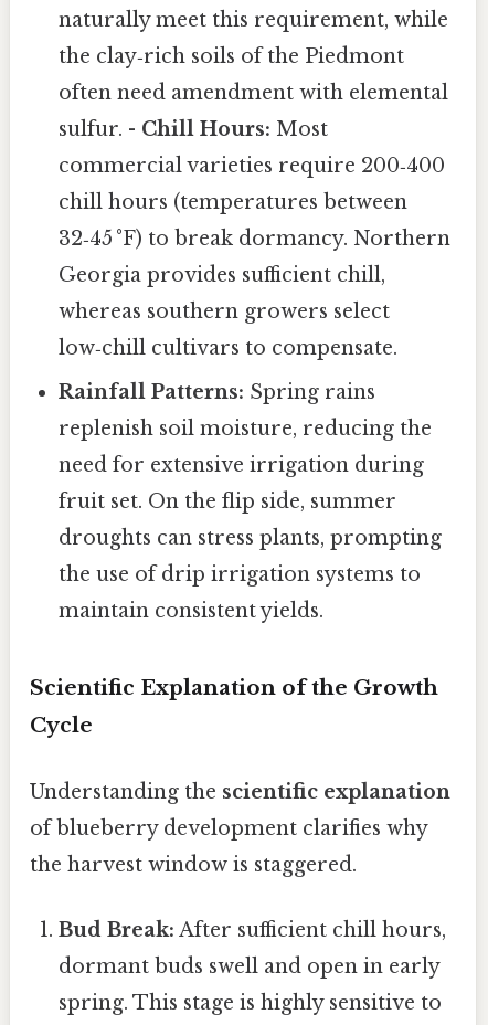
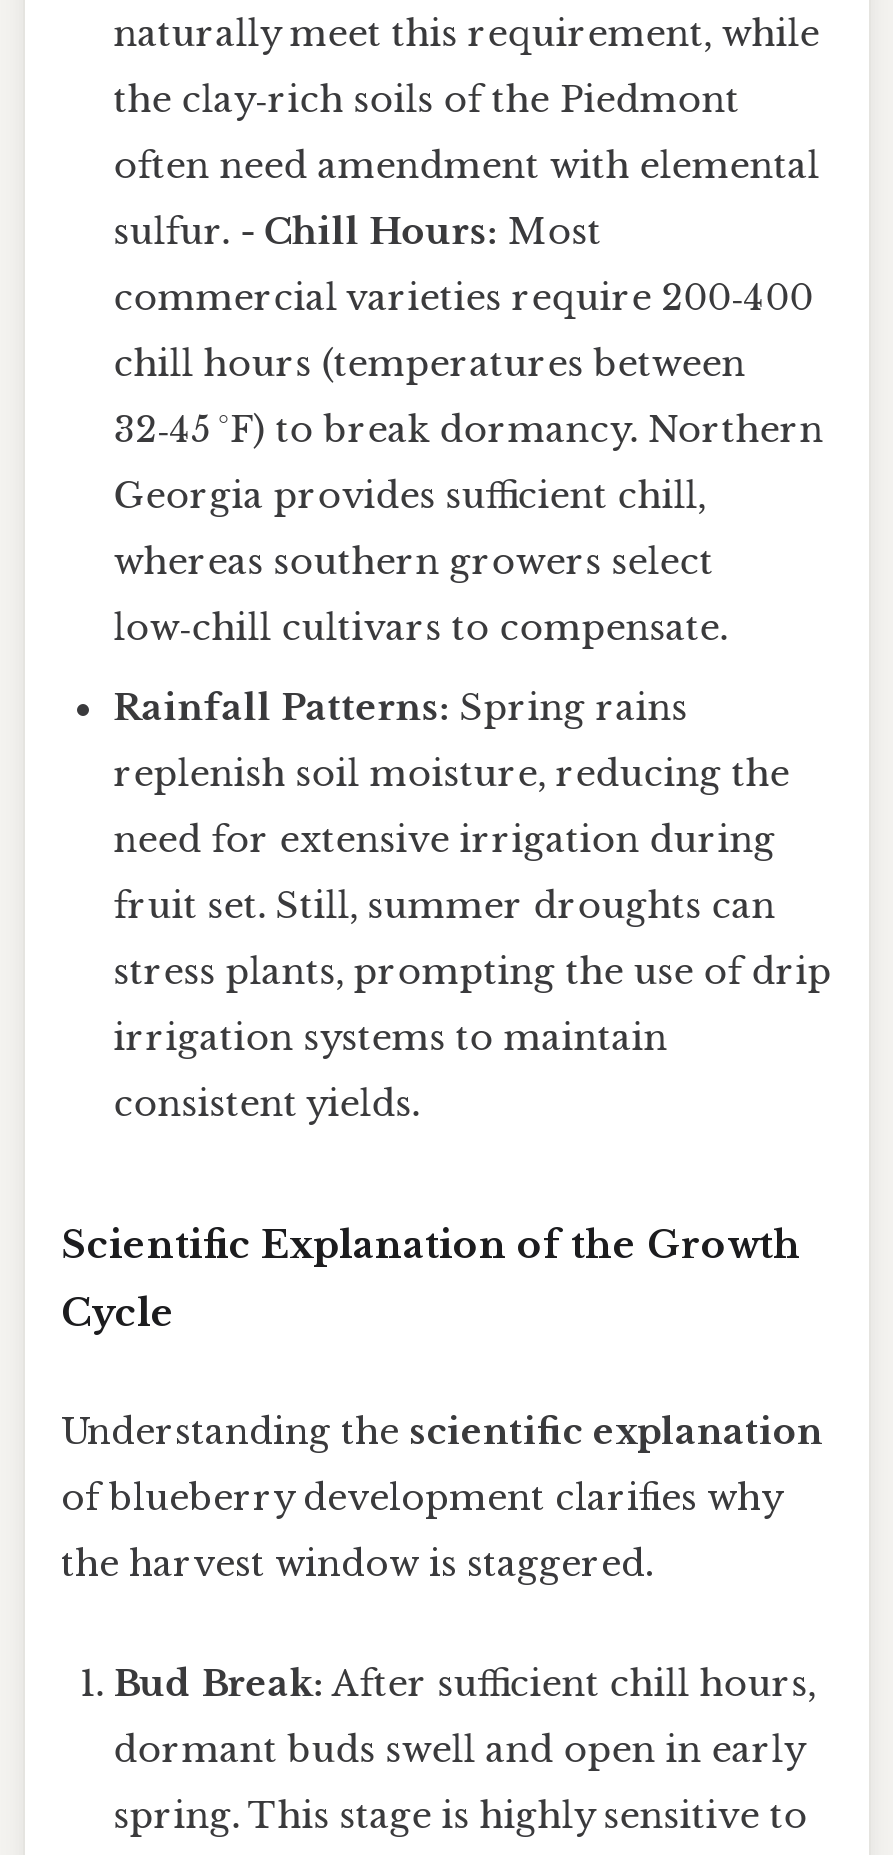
[59,489,397,513] fruit set. On the flip side, summer -> [113,885,775,929] fruit set. Still, summer droughts can
[59,525,442,550] droughts can stress plants, prompting -> [113,951,831,995] stress plants, prompting the use of drip
[59,562,421,586] the use of drip irrigation systems to -> [113,1017,667,1061] irrigation systems to maintain
[59,598,324,623] maintain consistent yields. -> [113,1083,419,1127] consistent yields.

